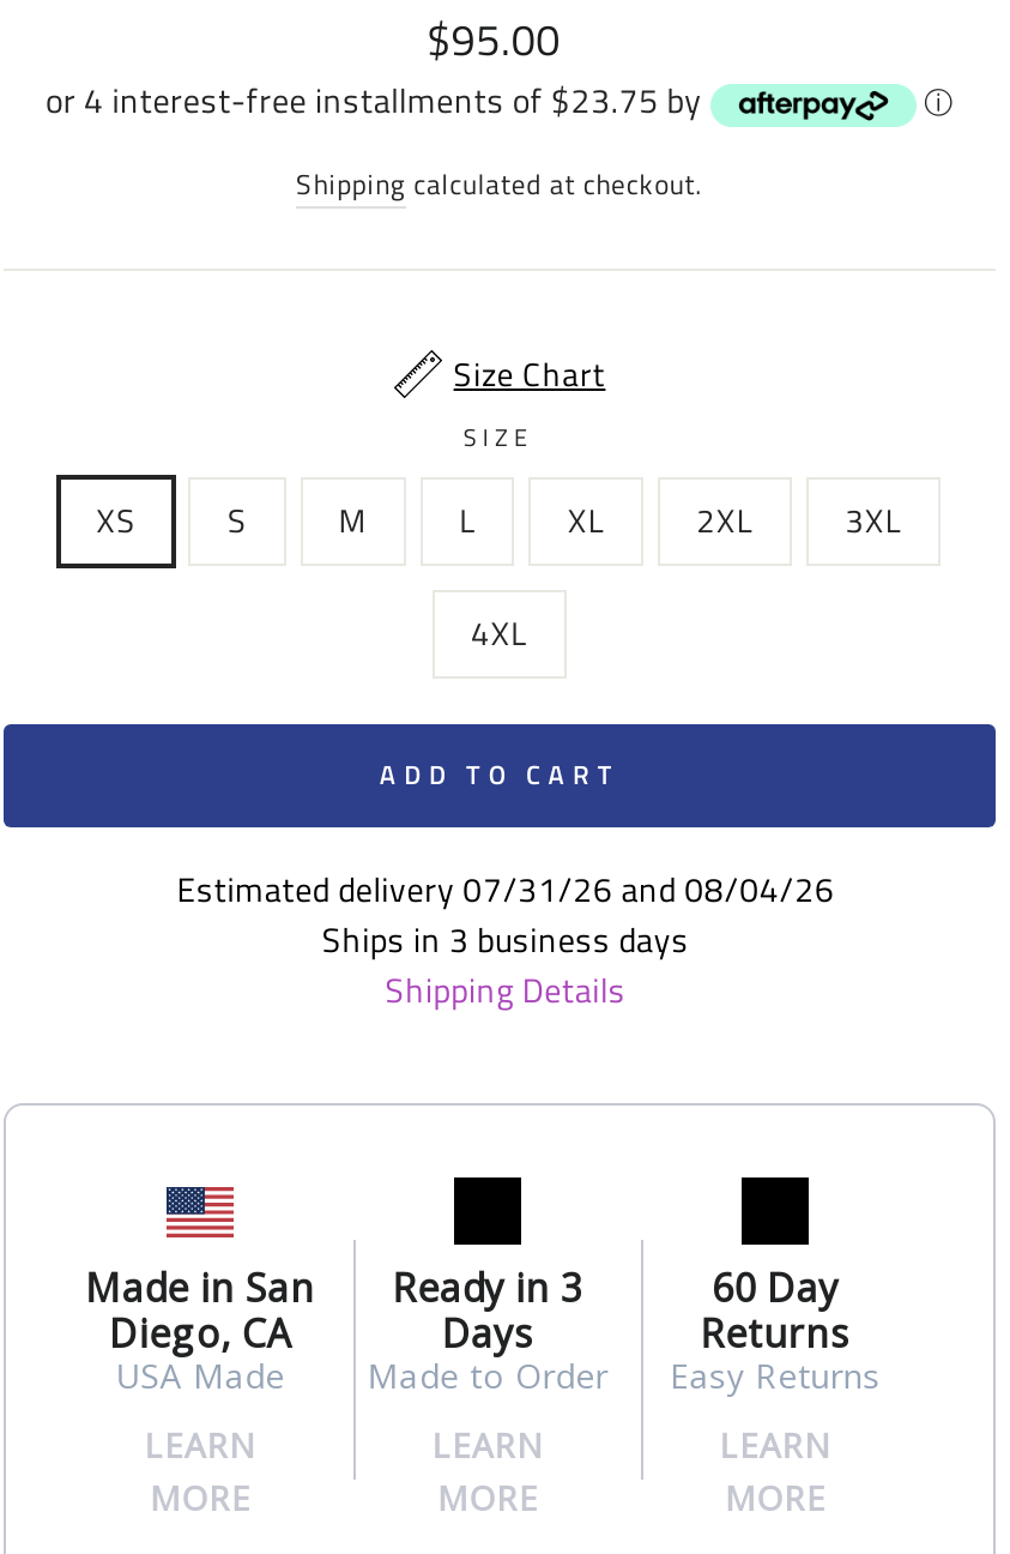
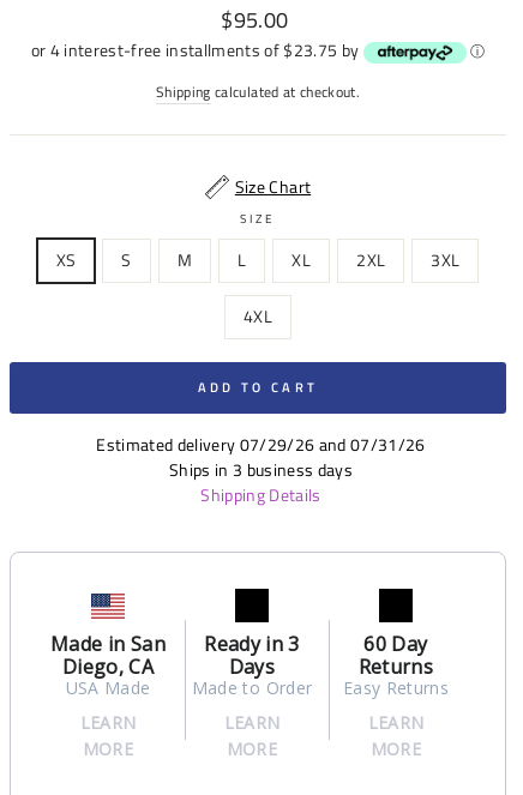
[177,864,835,914] Estimated delivery 07/31/26 and 08/04/26 -> [96,432,426,457] Estimated delivery 07/29/26 and 07/31/26

